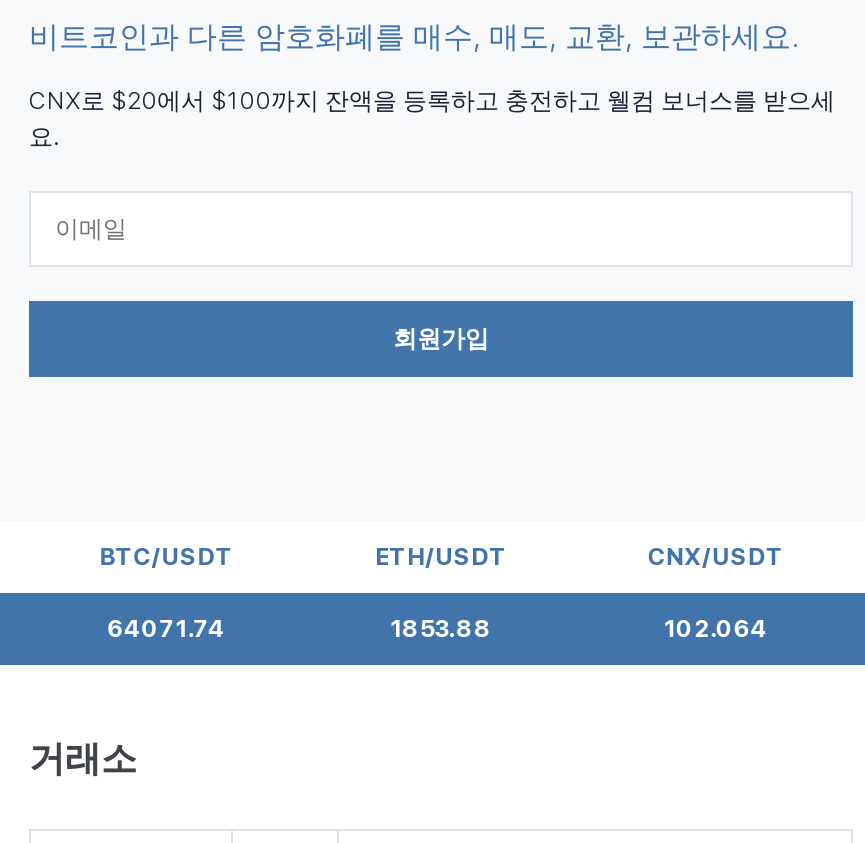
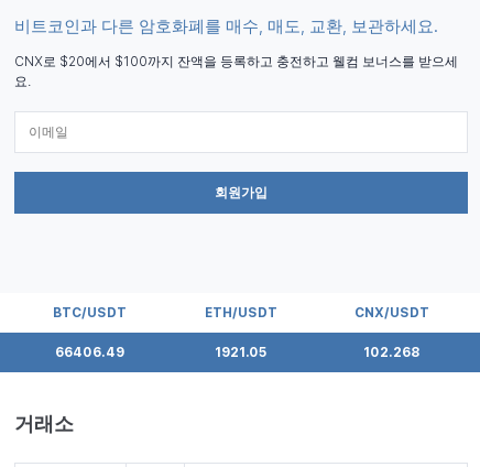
[107,615,225,643] 64071.74 -> [55,345,125,360] 66406.49
[390,615,492,643] 1853.88 -> [215,345,267,360] 1921.05
[664,615,768,643] 102.064 -> [364,345,421,360] 102.268

